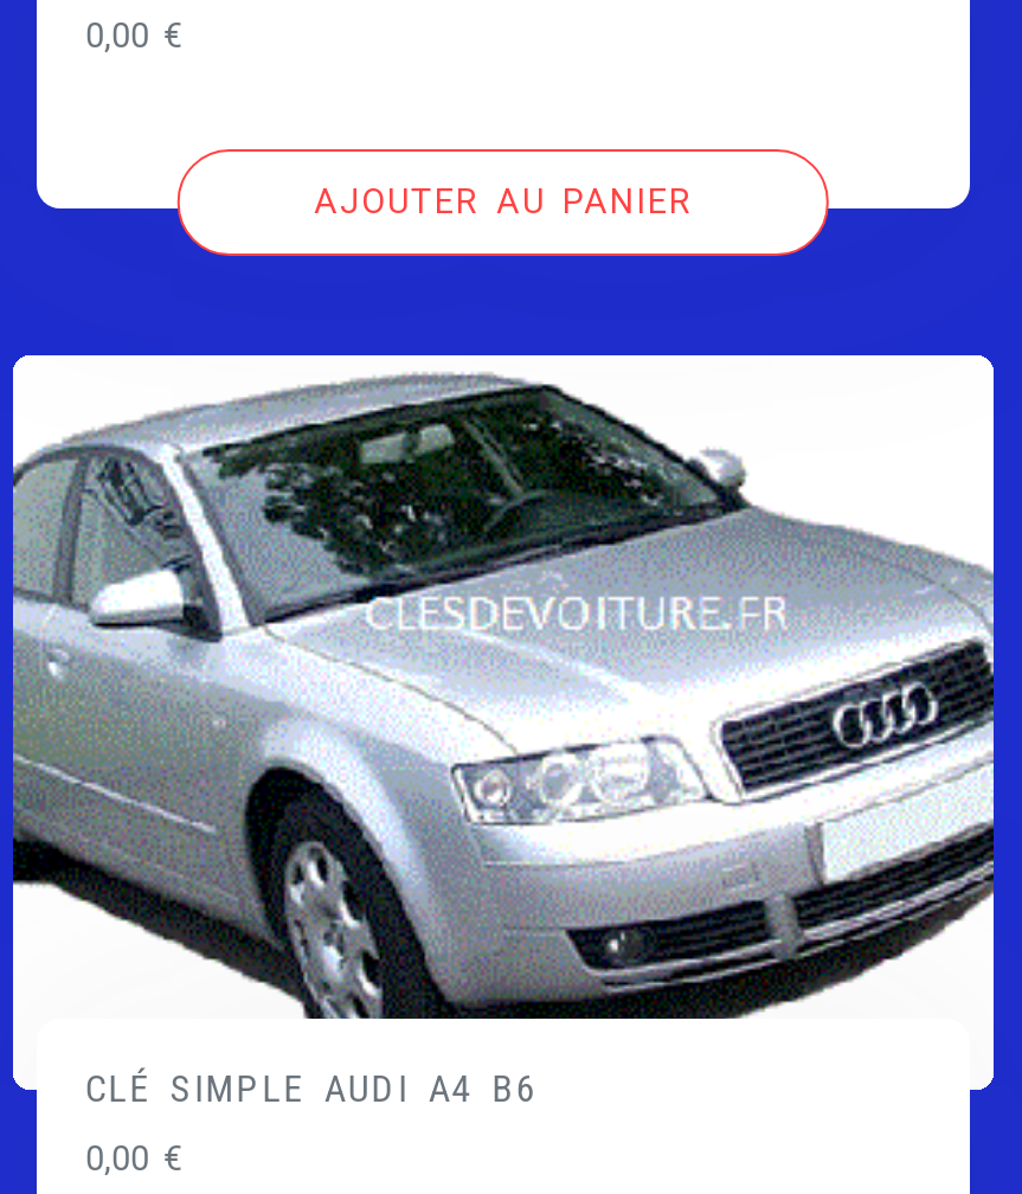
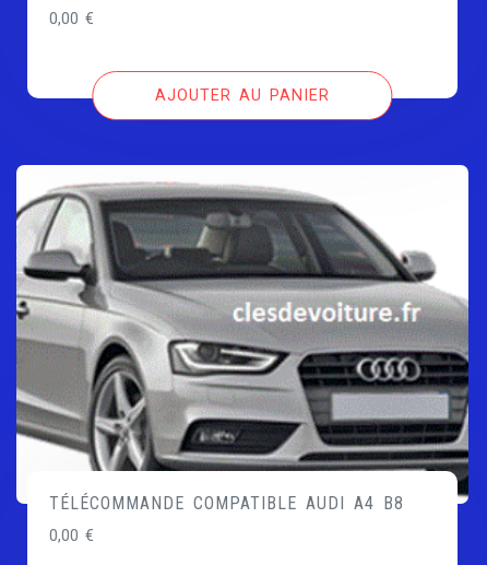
[11,354,996,1111] [image] | CLÉ SIMPLE AUDI A4 B6 -> [15,174,470,514] [image] | TÉLÉCOMMANDE COMPATIBLE AUDI A4 B8

